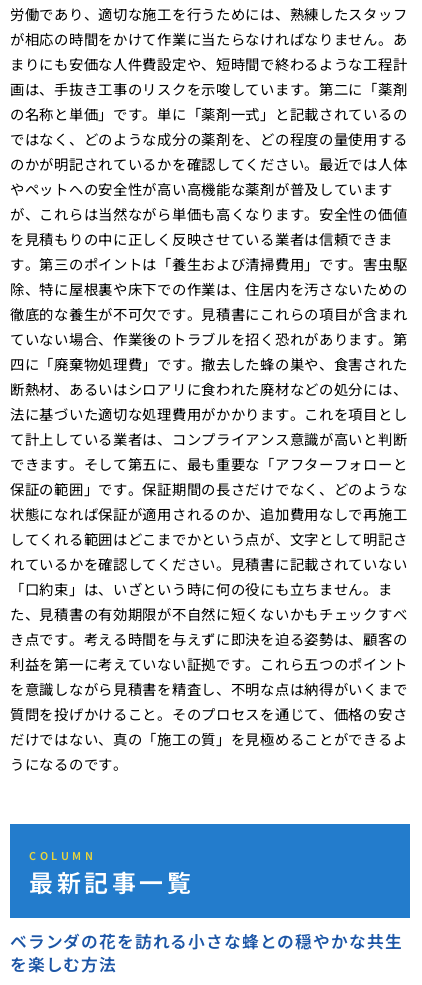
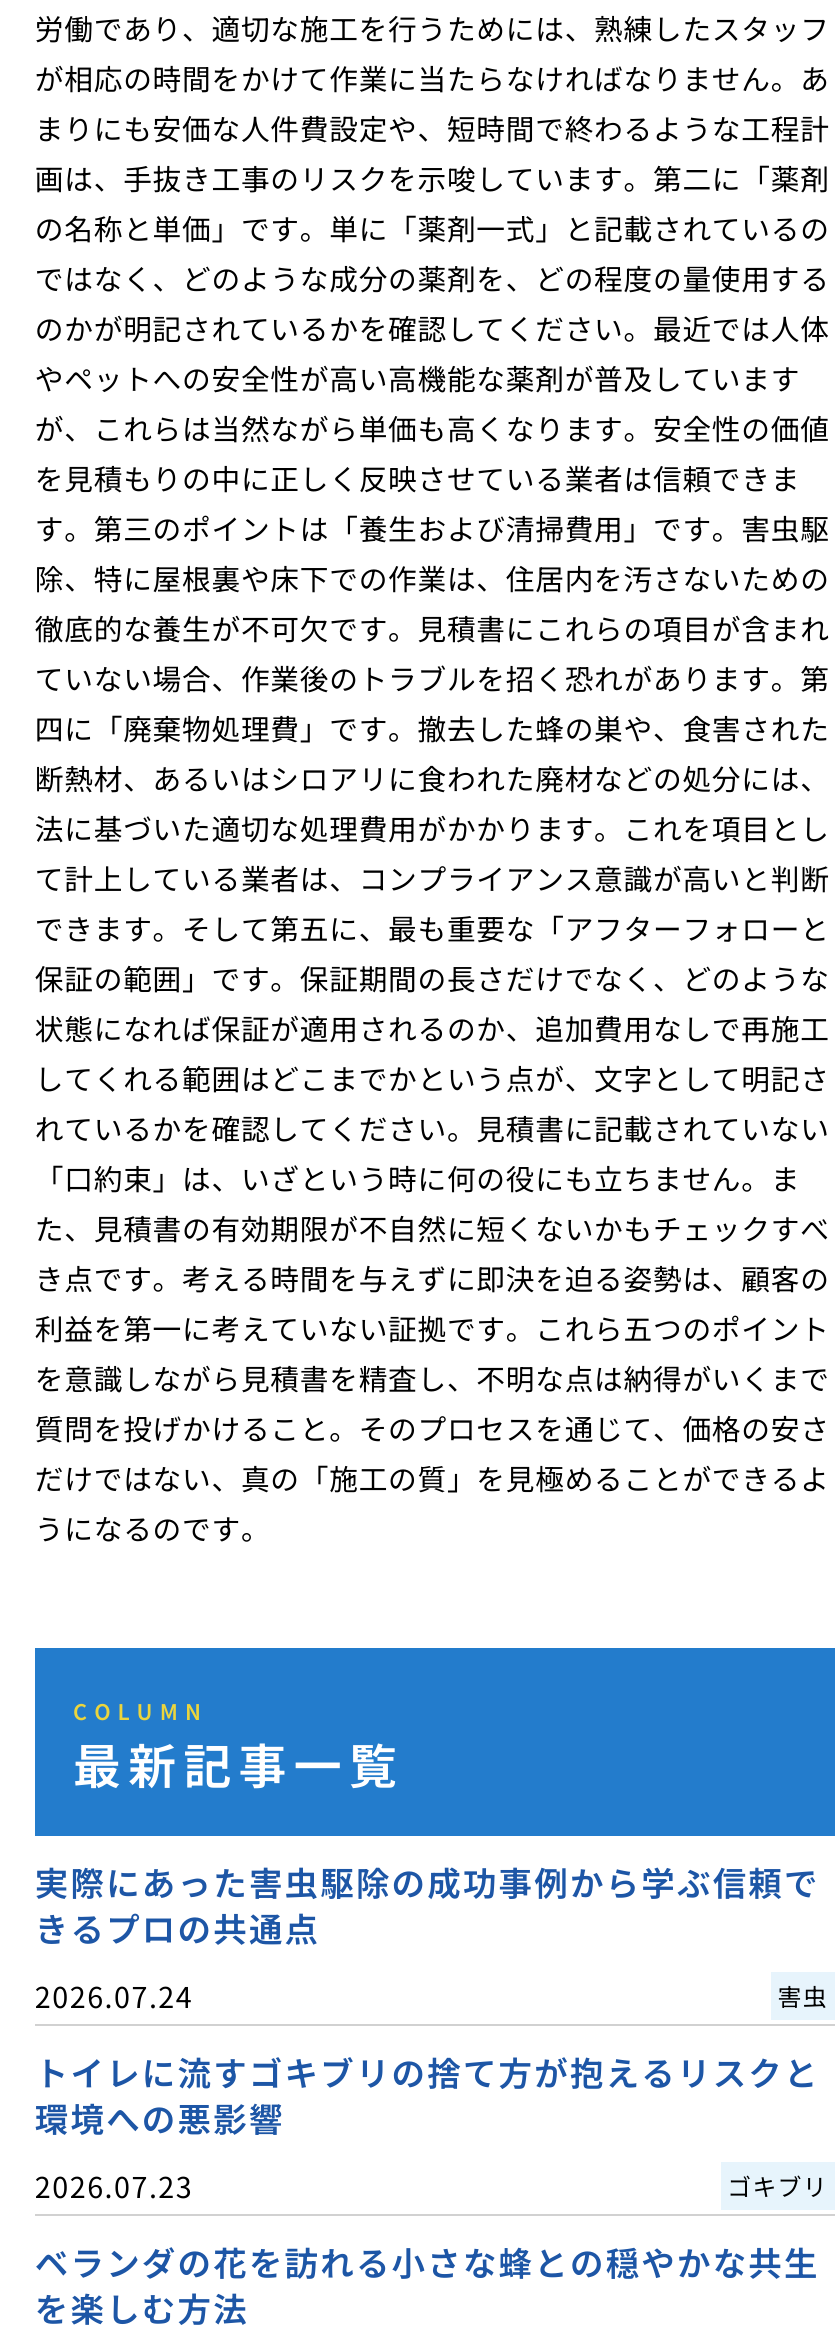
none -> [35,1858,828,2206] 実際にあった害虫駆除の成功事例から学ぶ信頼で | きるプロの共通点 | 2026.07.24 | 害虫 | トイレに流すゴキブリの捨て方が抱えるリスクと | 環境への悪影響 | 2026.07.23 | ゴキブリ

